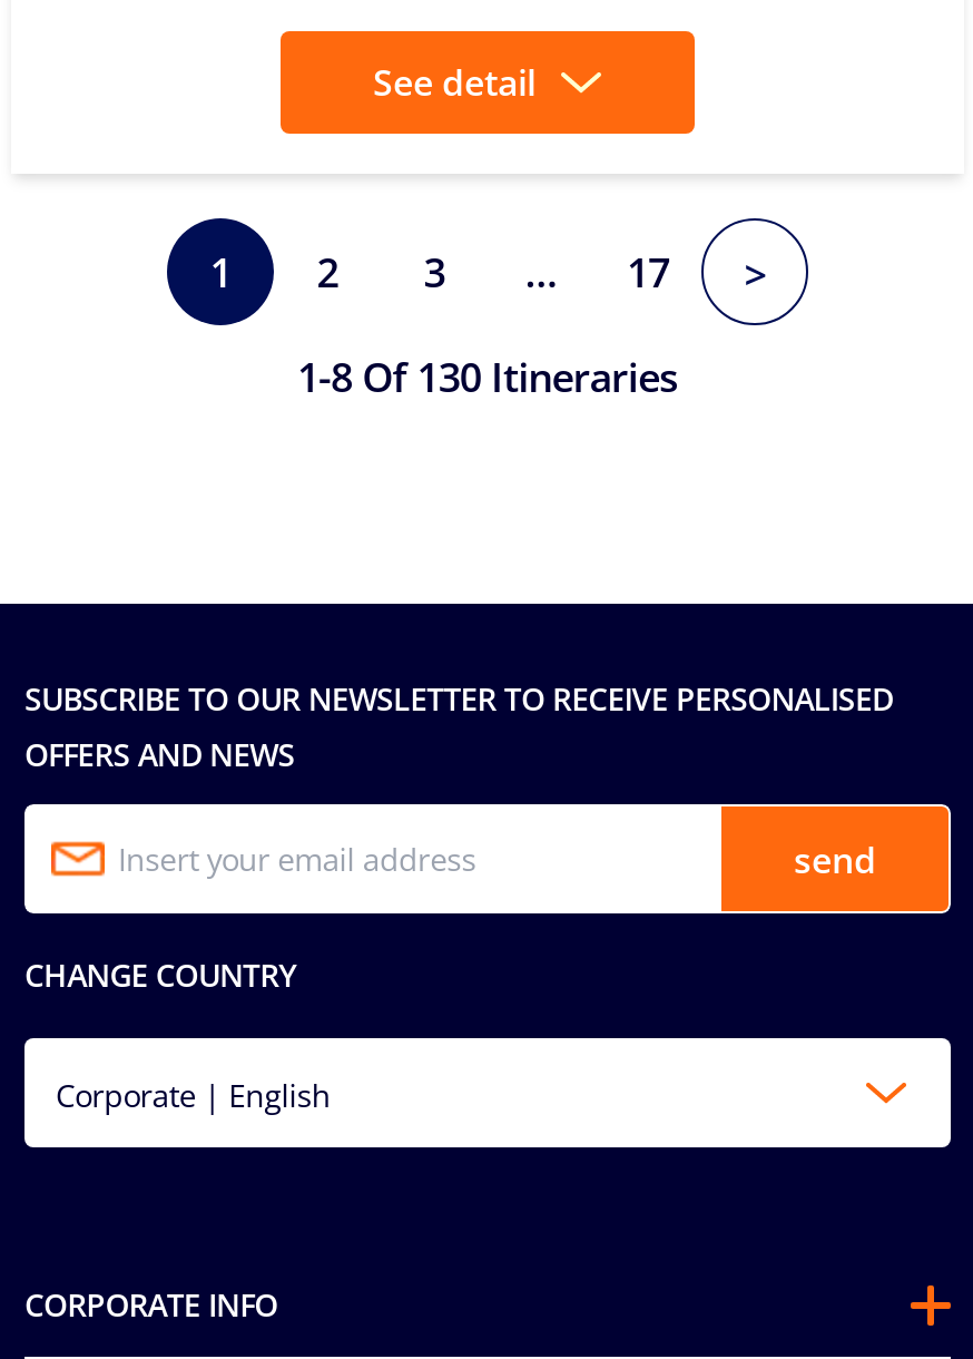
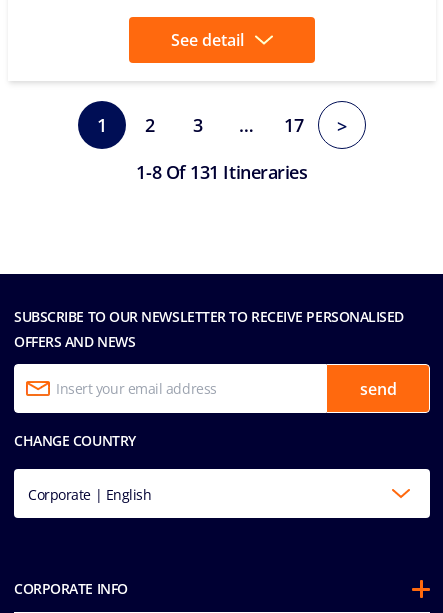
[297,350,678,404] 1-8 Of 130 Itineraries -> [136,160,307,184] 1-8 Of 131 Itineraries

